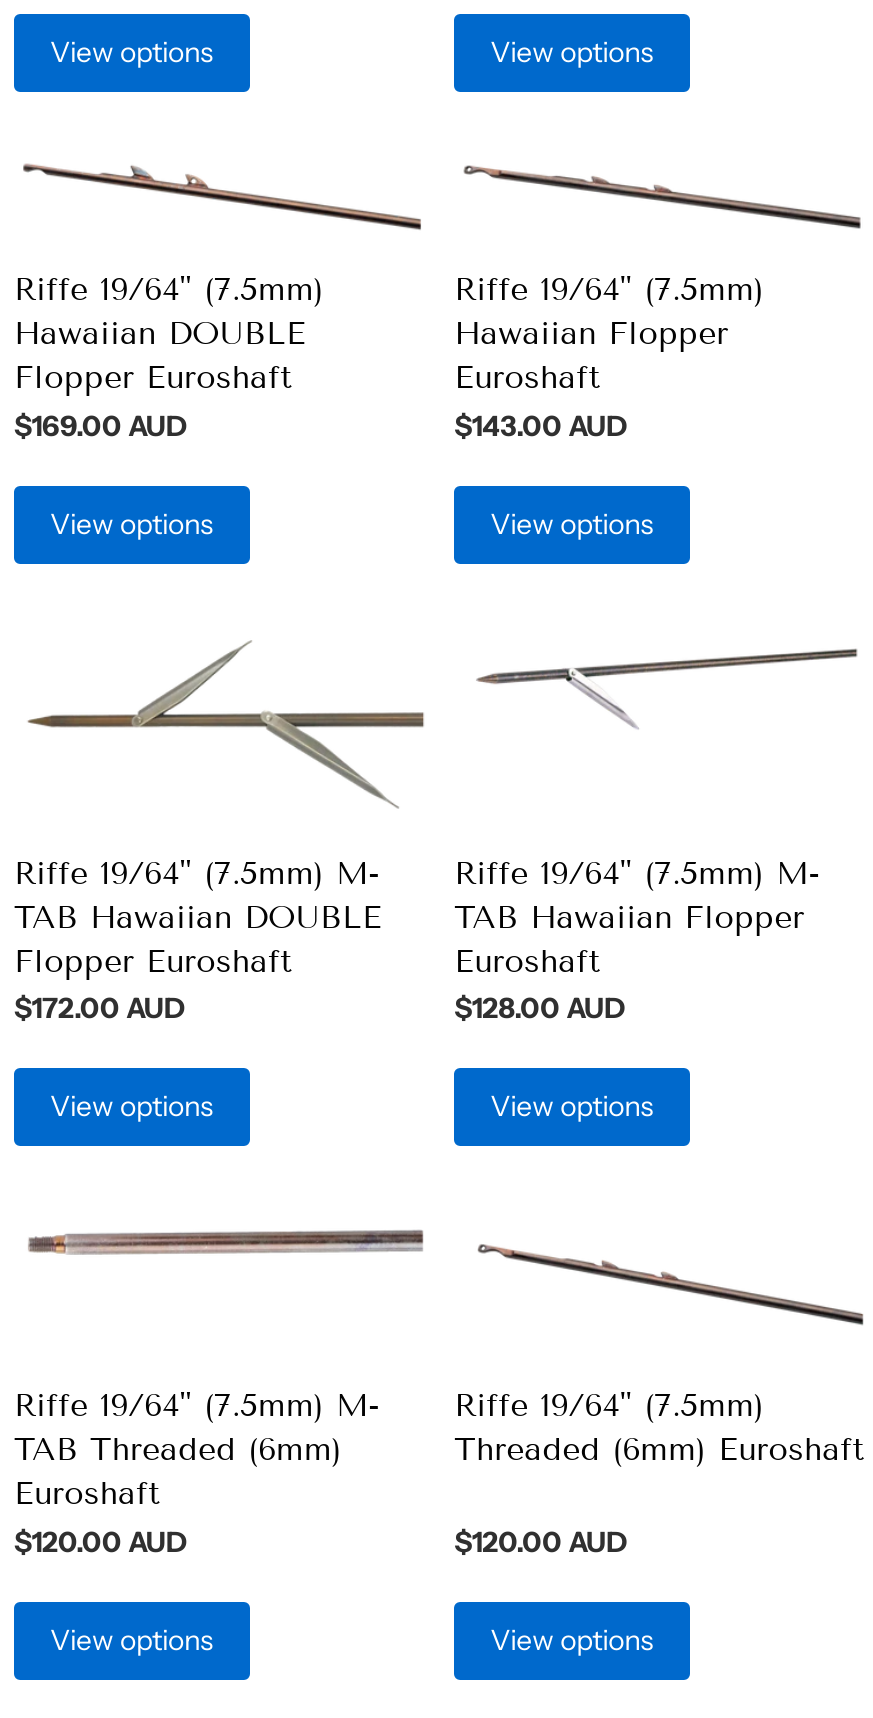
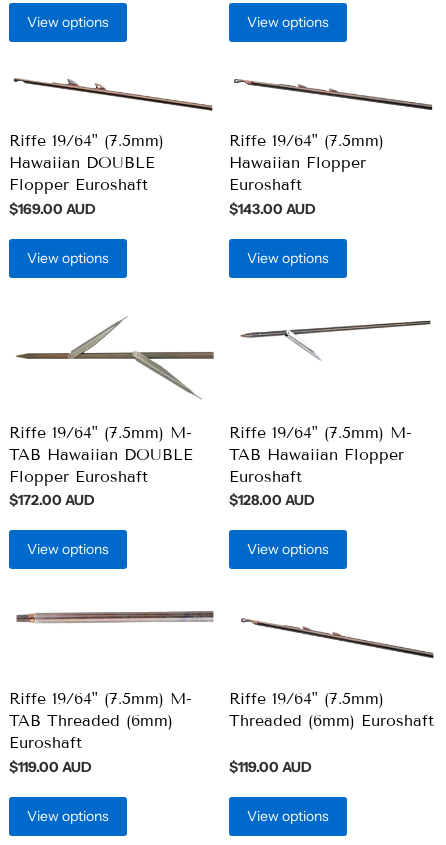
[14,1523,188,1559] $120.00 AUD -> [9,758,92,776] $119.00 AUD
[454,1523,628,1559] $120.00 AUD -> [229,758,312,776] $119.00 AUD

